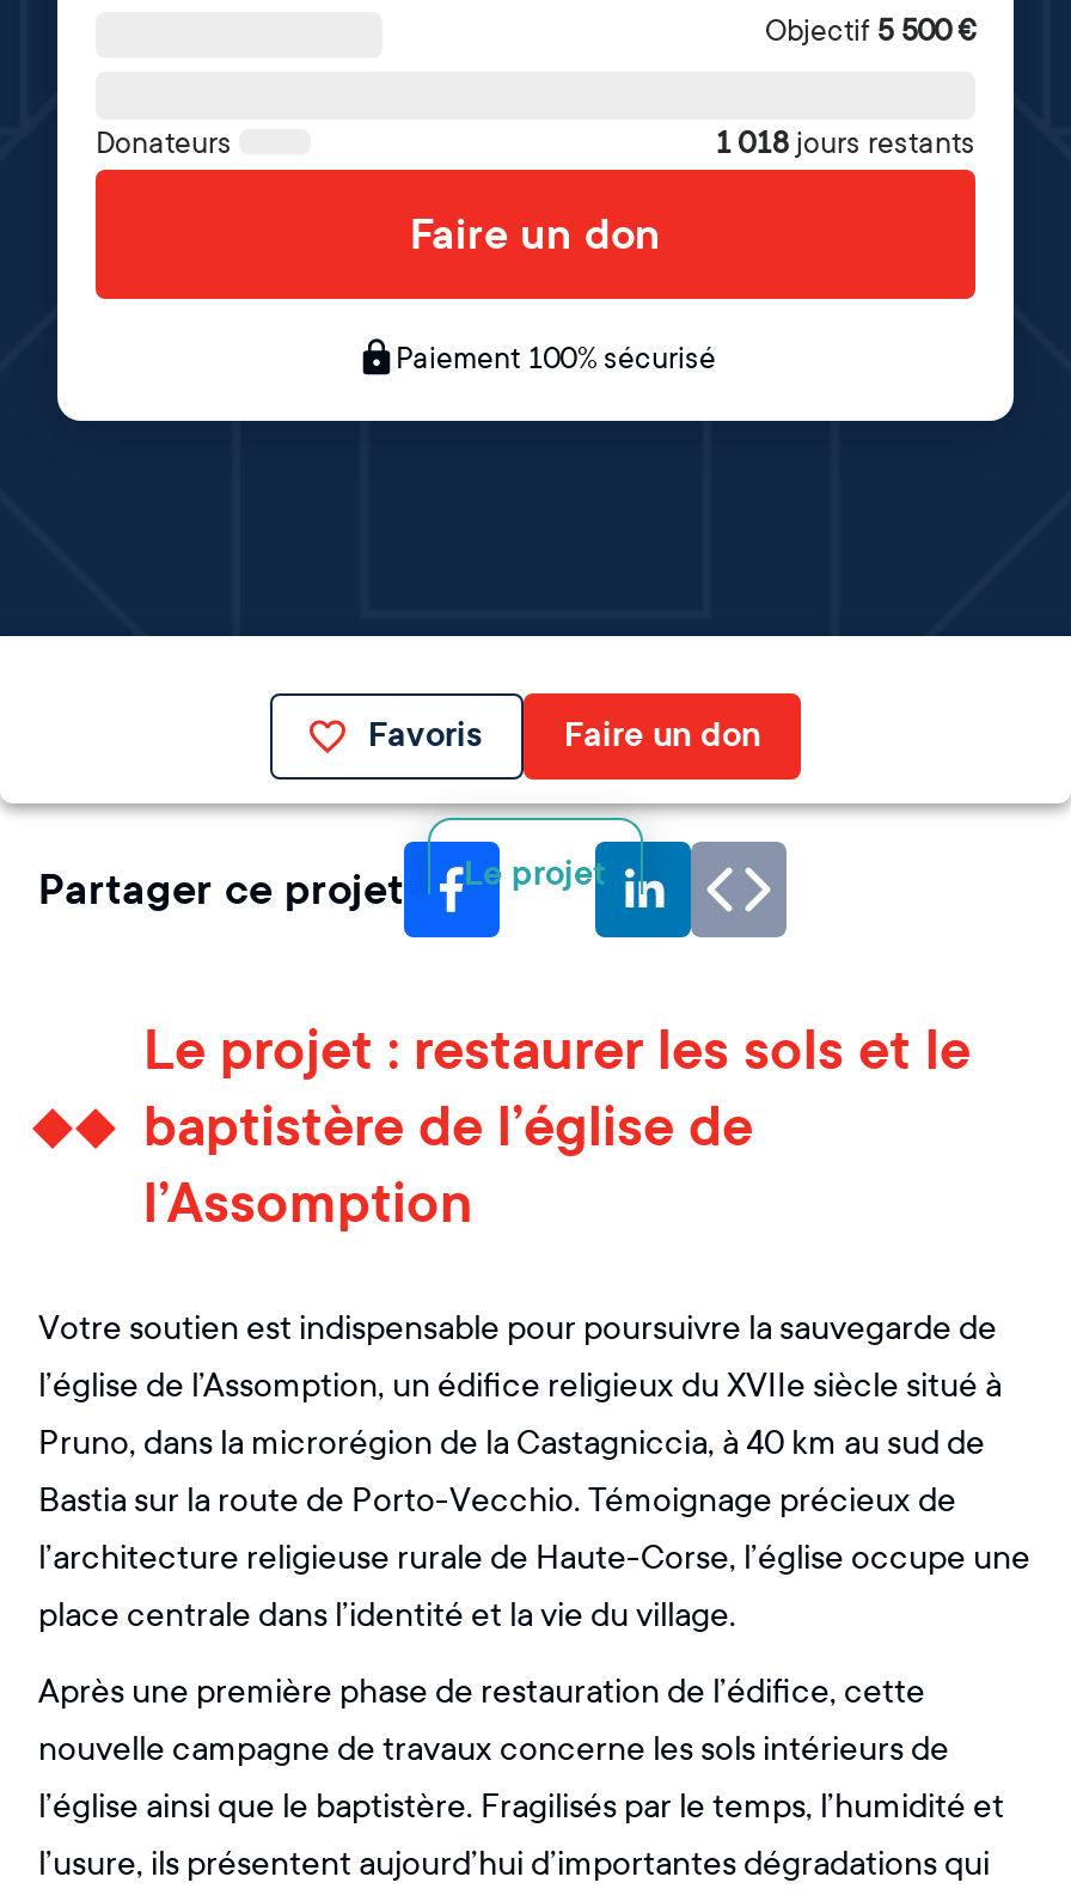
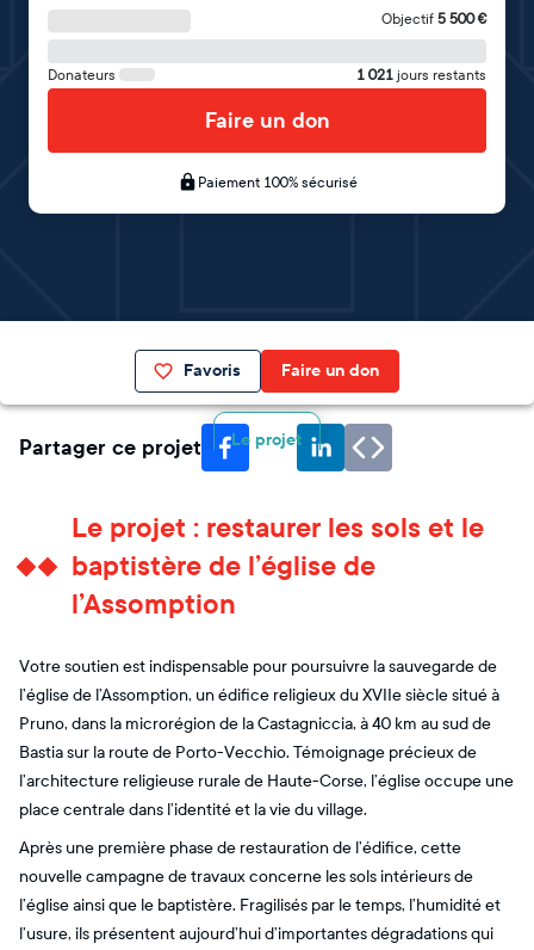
[715,126,975,160] 1 018 jours restants -> [356,67,486,83] 1 021 jours restants

